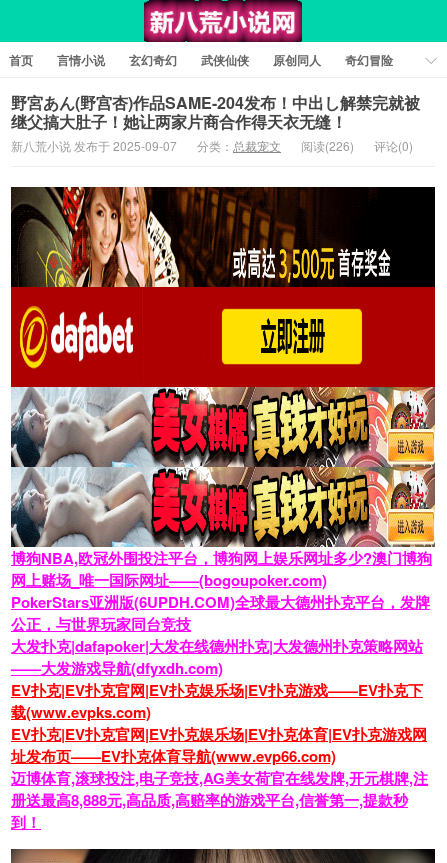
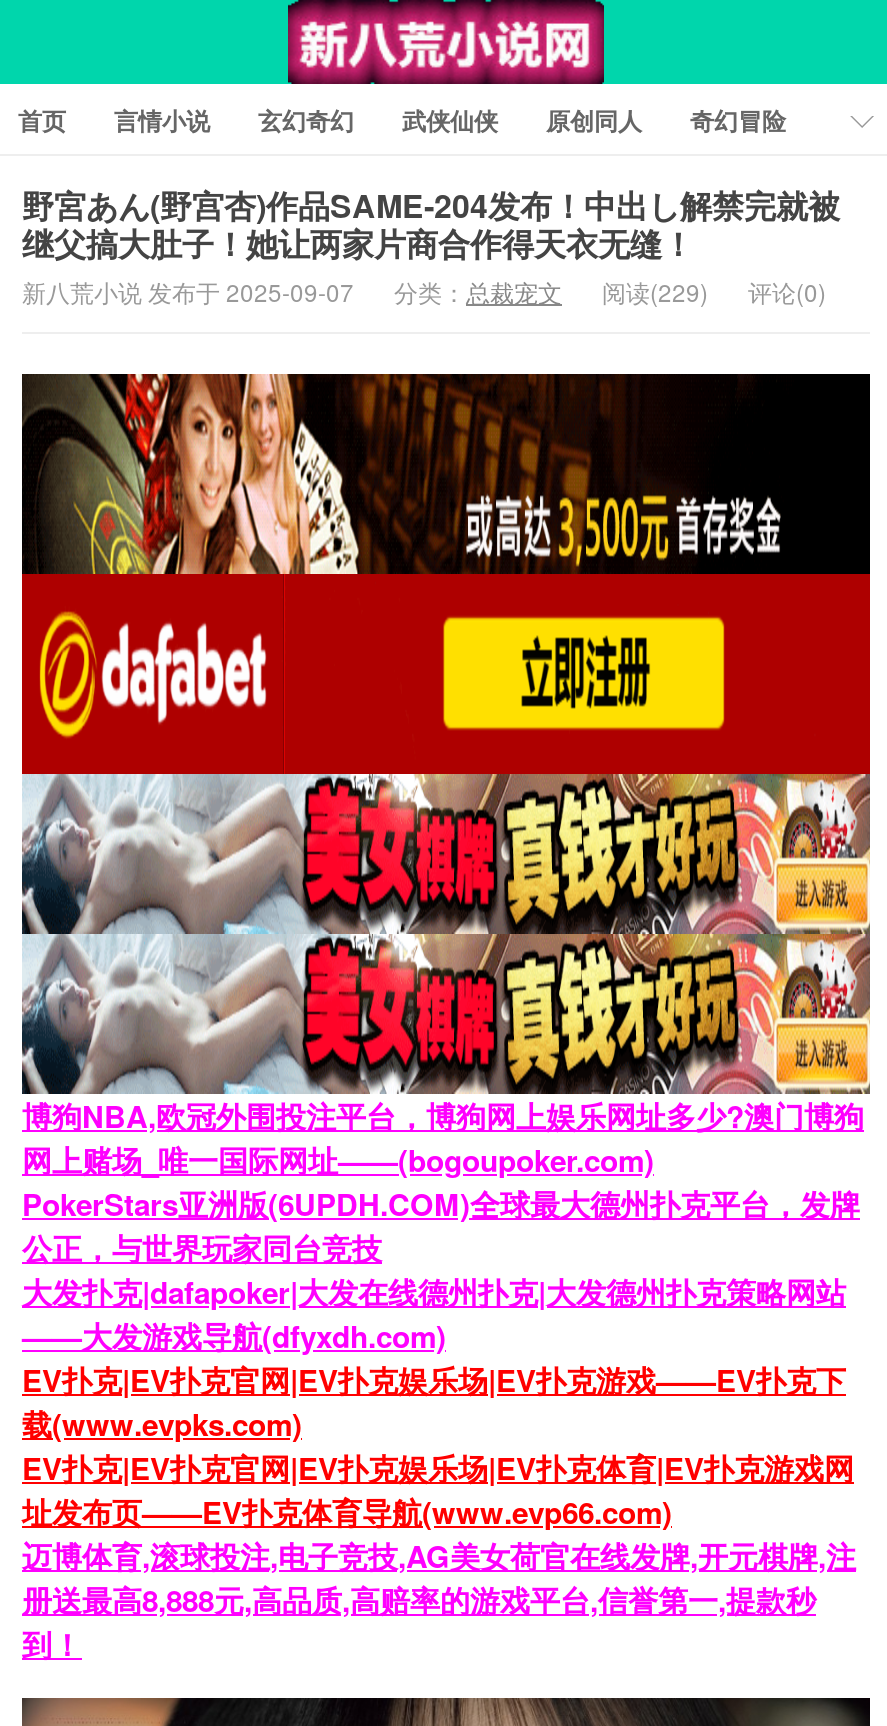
[11,137,413,154] 新八荒小说 发布于 2025-09-07 分类：总裁宠文 阅读(226) 评论(0) -> [22,274,826,308] 新八荒小说 发布于 2025-09-07 分类：总裁宠文 阅读(229) 评论(0)

